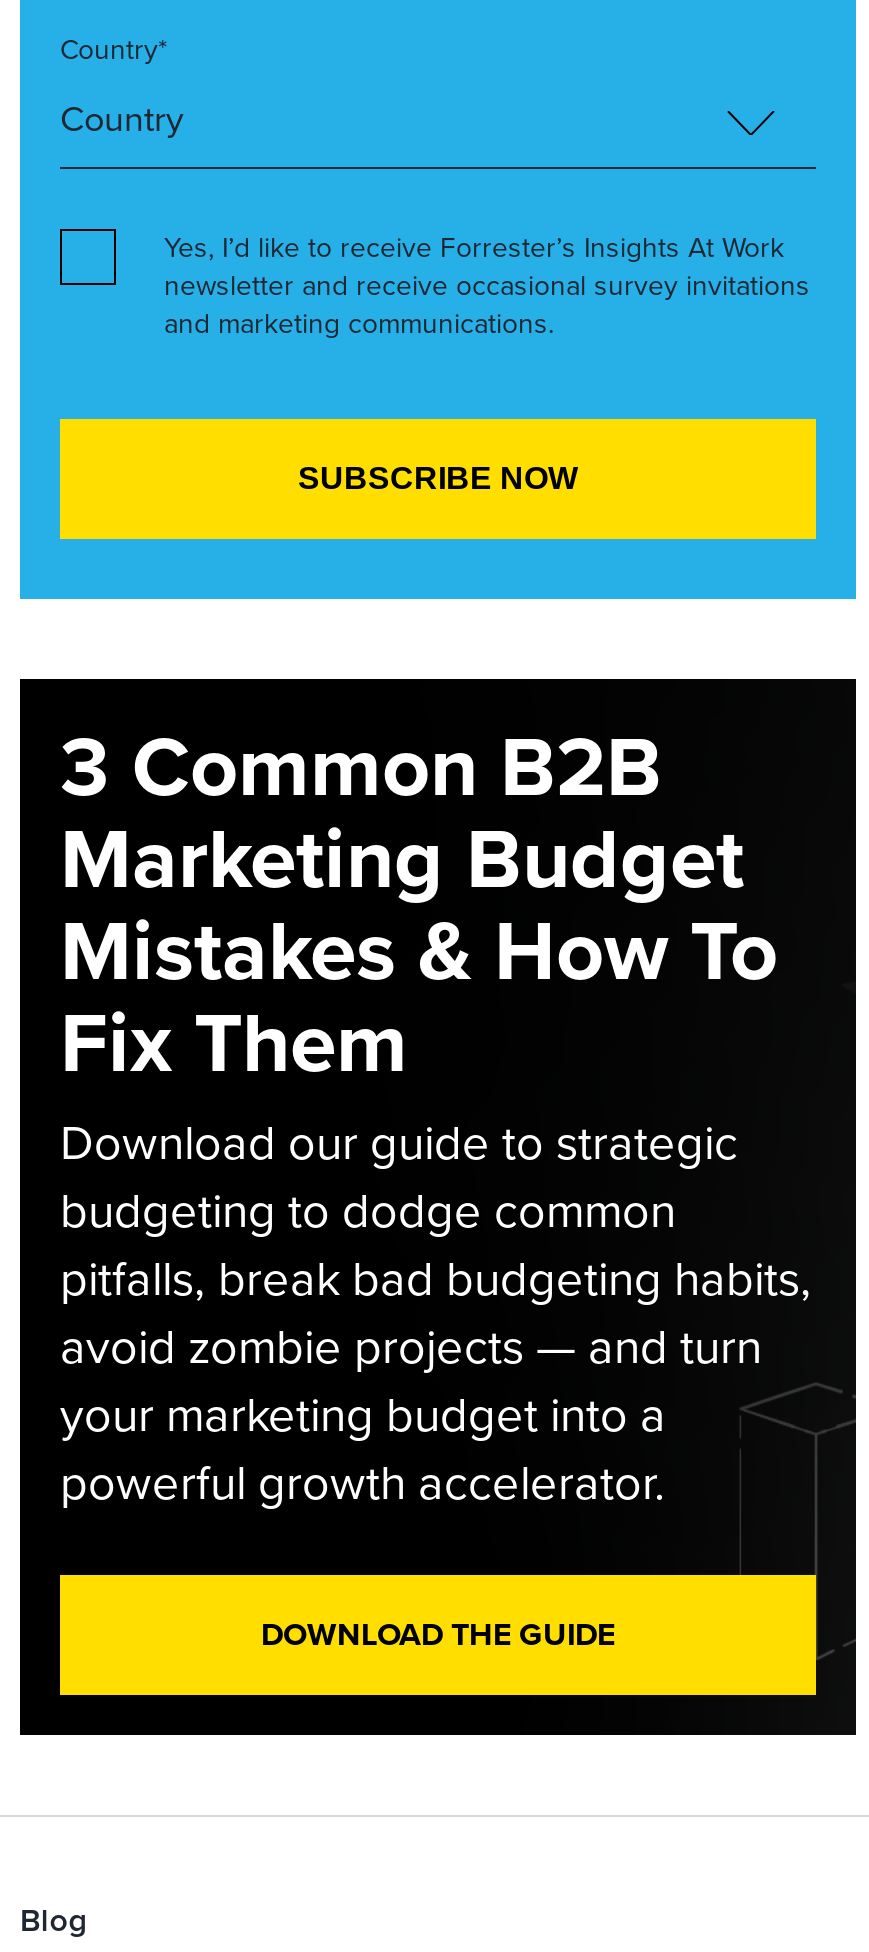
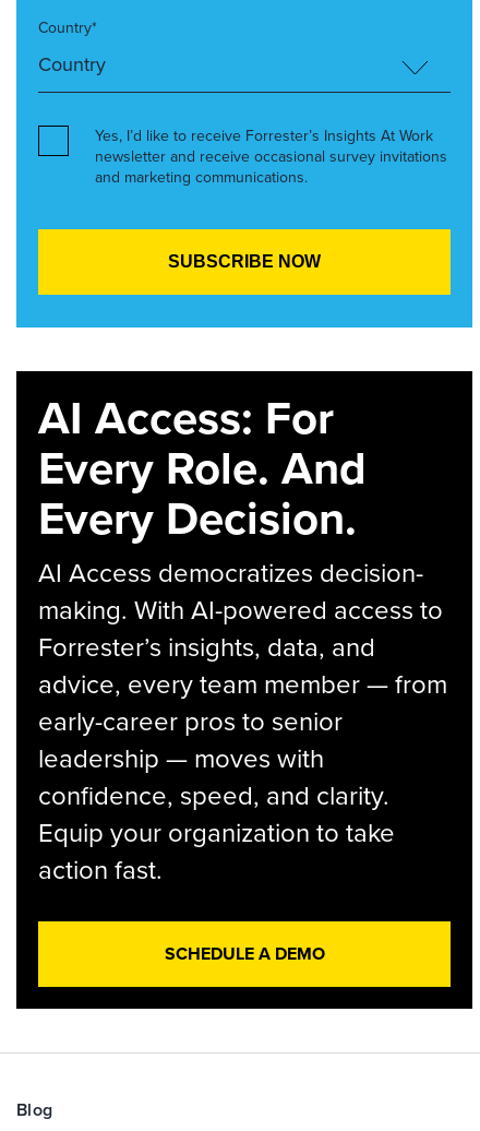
[60,705,812,1515] 3 Common B2B | Marketing Budget | Mistakes & How To | Fix Them | Download our guide to strategic | budgeting to dodge common | pitfalls, break bad budgeting habits, | avoid zombie projects — and turn | your marketing budget into a | powerful growth accelerator. -> [38,384,447,890] AI Access: For | Every Role. And | Every Decision. | AI Access democratizes decision- | making. With AI-powered access to | Forrester’s insights, data, and | advice, every team member — from | early-career pros to senior | leadership — moves with | confidence, speed, and clarity. | Equip your organization to take | action fast.
[261,1611,615,1657] DOWNLOAD THE GUIDE -> [164,941,325,966] SCHEDULE A DEMO

